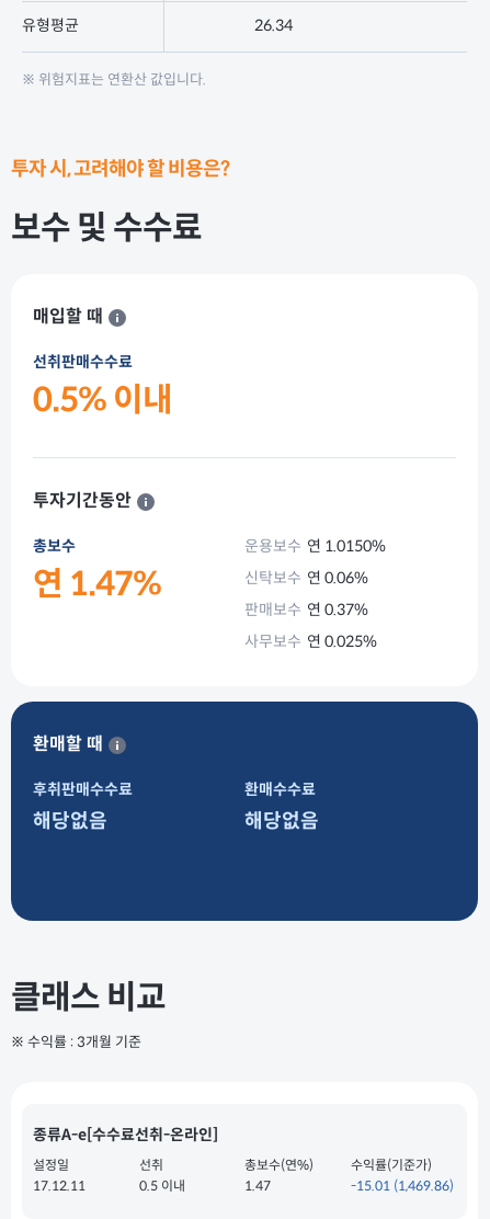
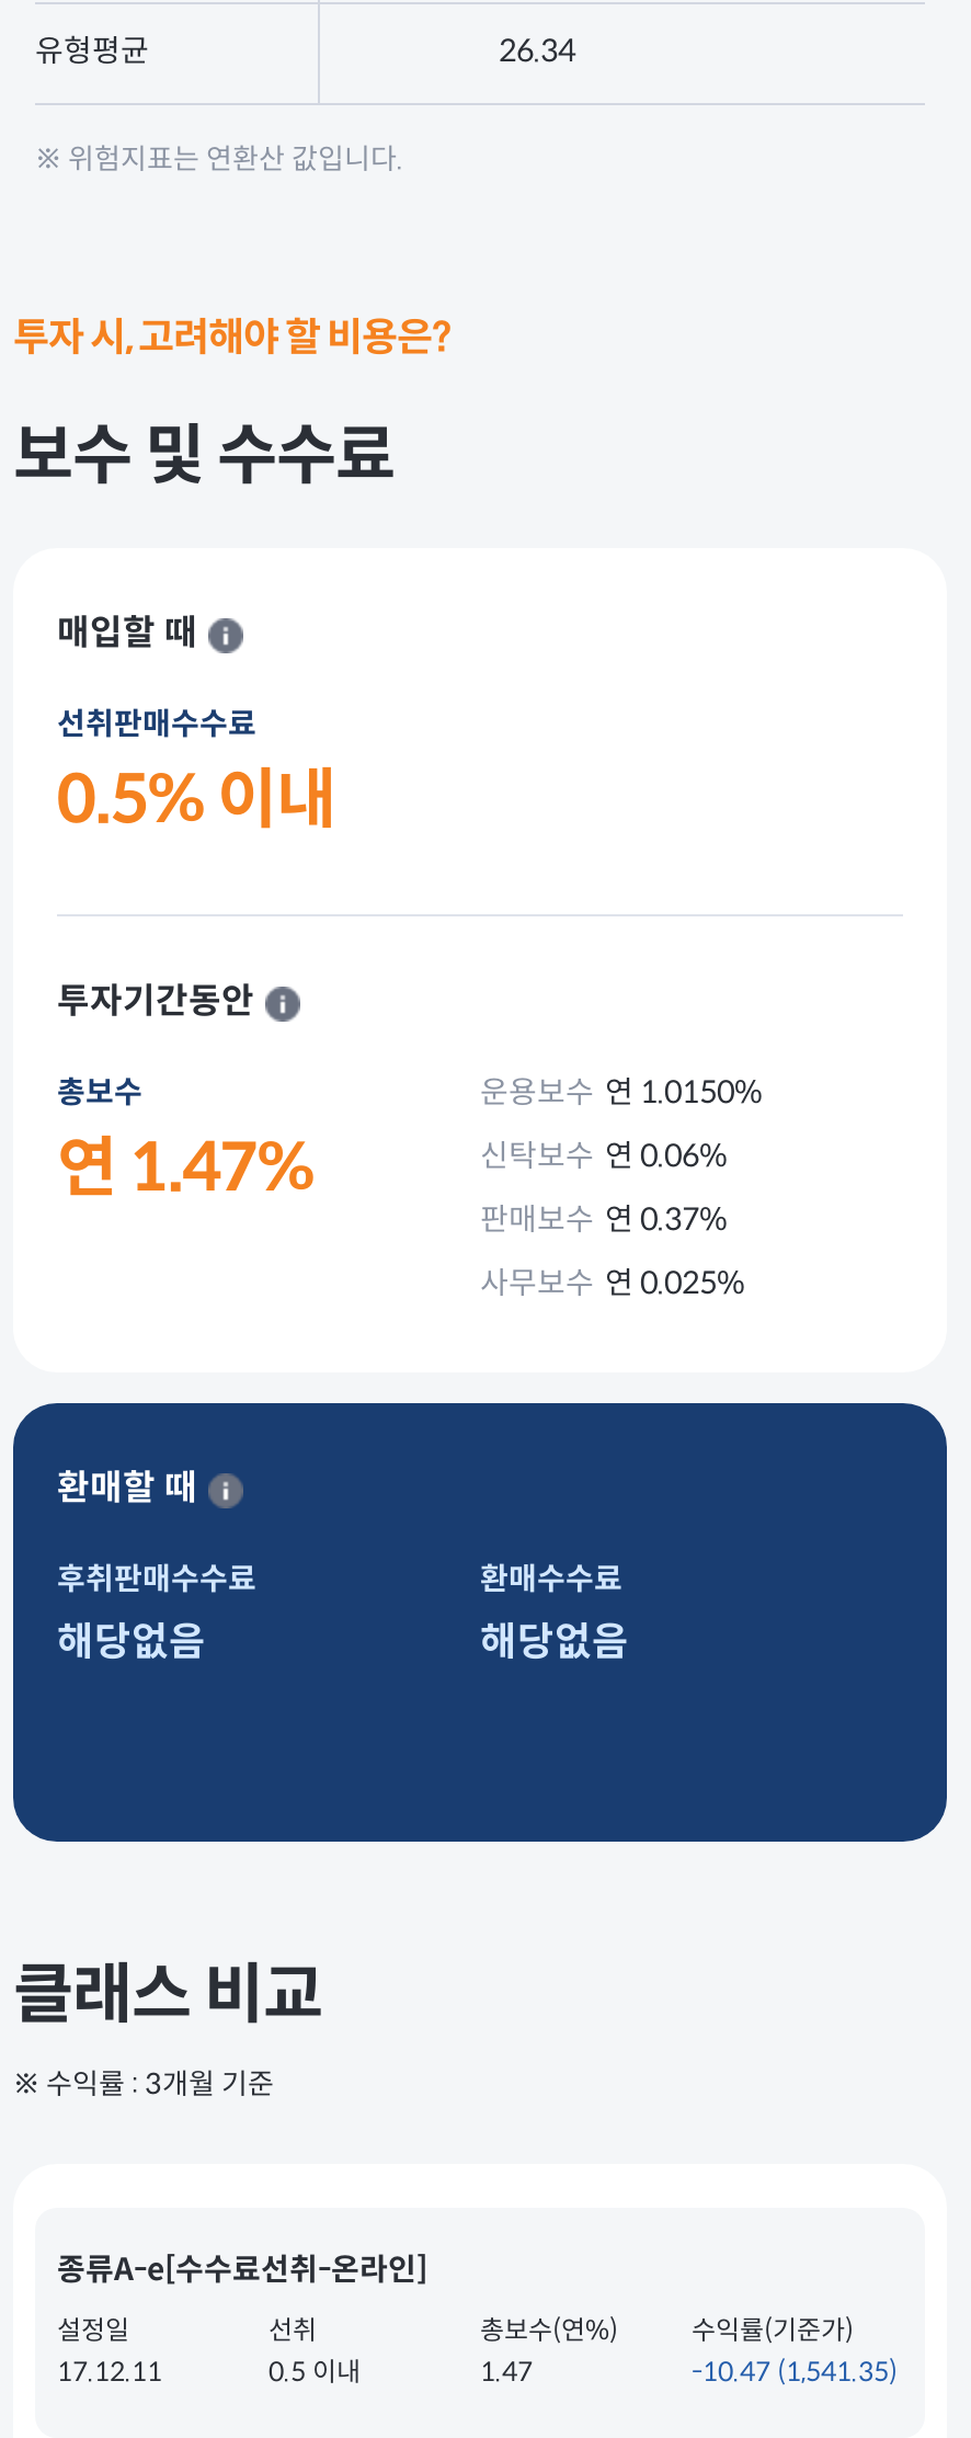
[350,1178,453,1195] -15.01 (1,469.86) -> [692,2357,898,2390] -10.47 (1,541.35)

